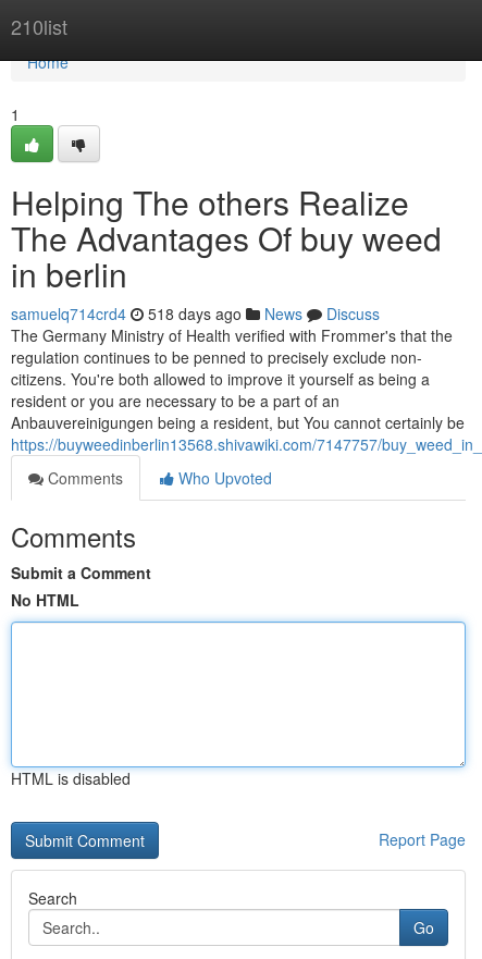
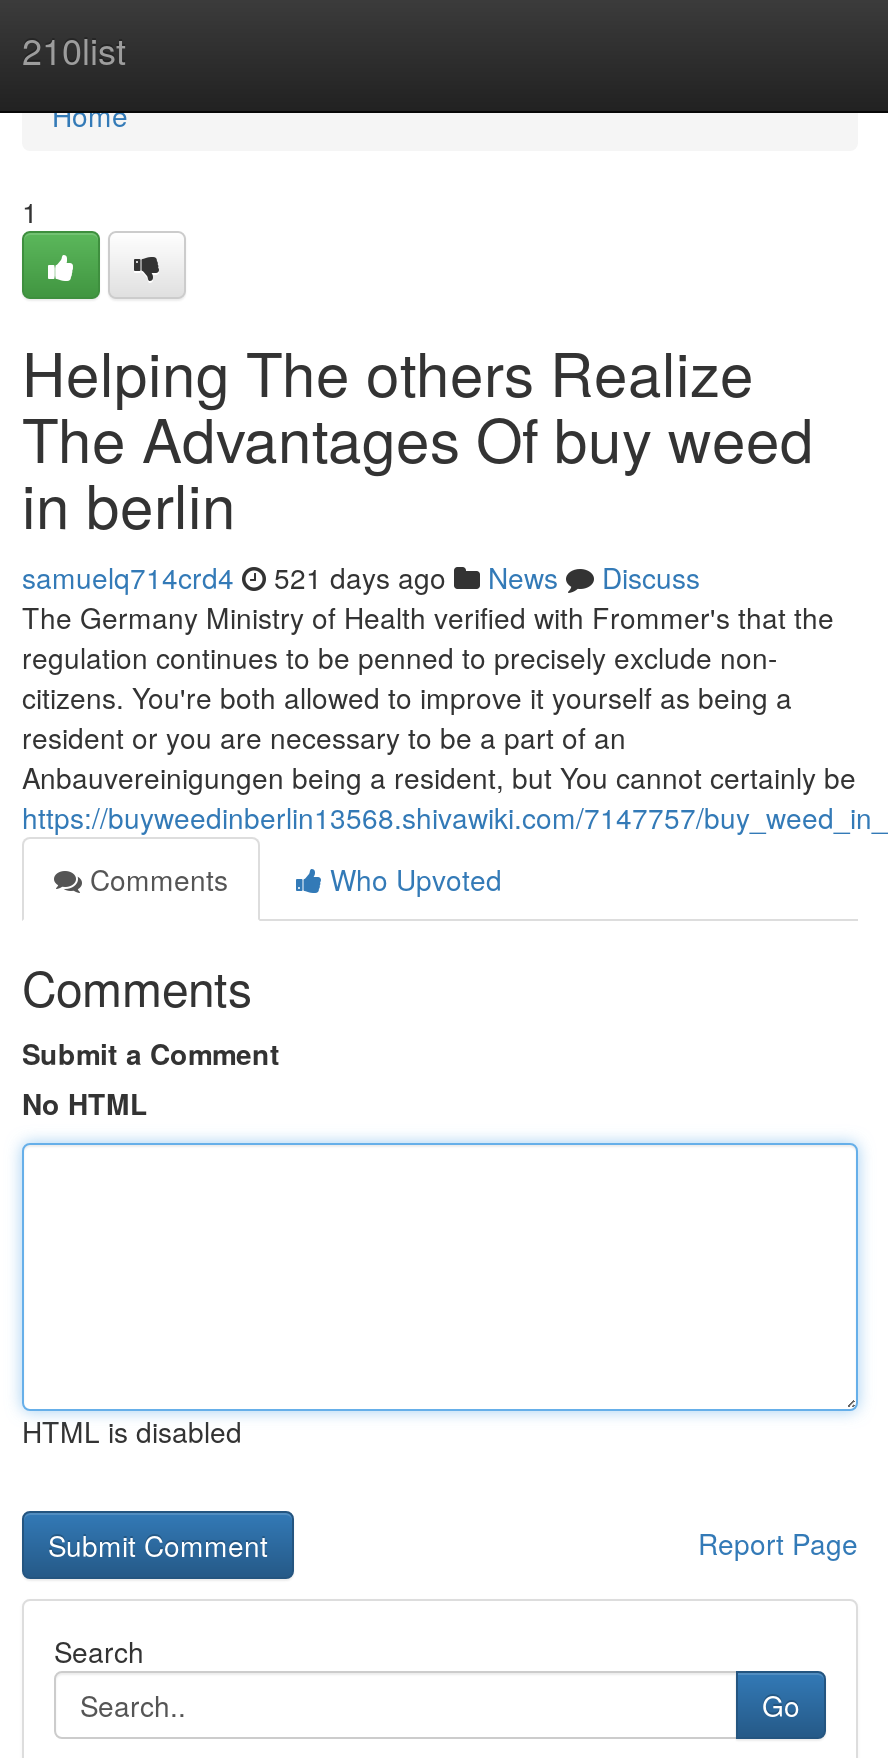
[11,303,380,324] samuelq714crd4 518 days ago News Discuss -> [22,557,700,597] samuelq714crd4 521 days ago News Discuss

